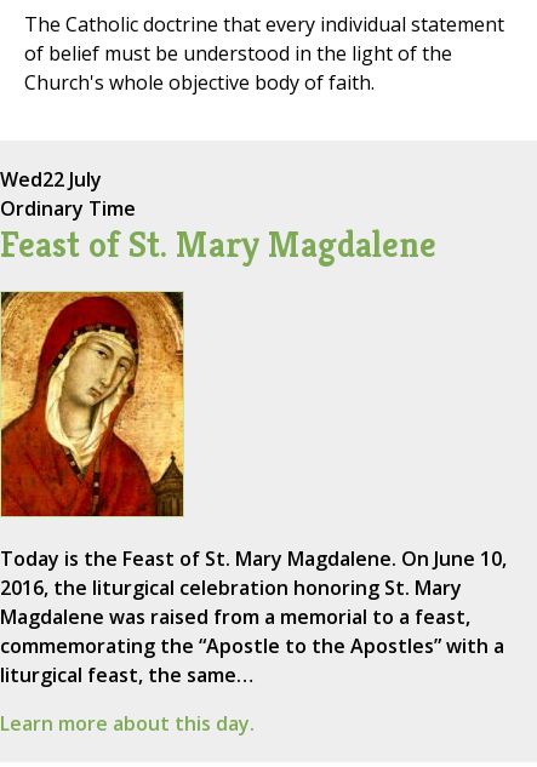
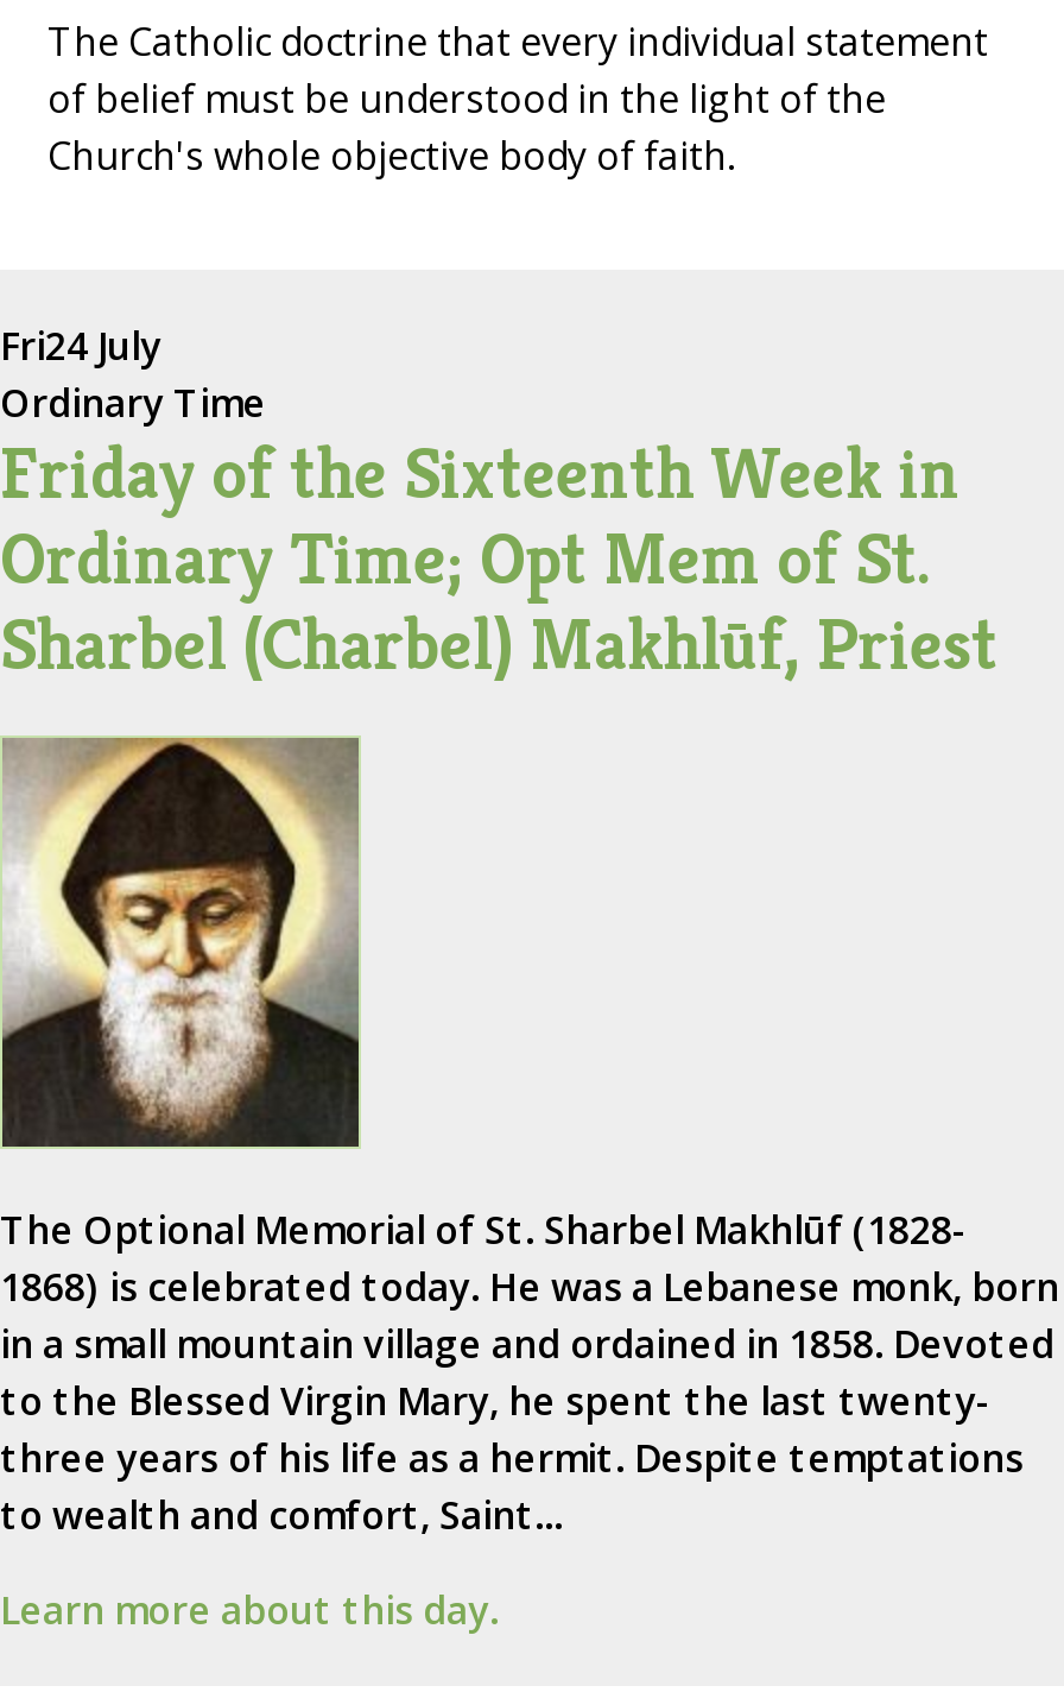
[0,166,102,193] Wed22 July -> [0,320,161,372] Fri24 July
[0,222,436,268] Feast of St. Mary Magdalene -> [0,429,997,691] Friday of the Sixteenth Week in | Ordinary Time; Opt Mem of St. | Sharbel (Charbel) Makhlūf, Priest
[4,365,184,508] [image] -> [7,735,361,1047] [image]
[0,546,507,688] Today is the Feast of St. Mary Magdalene. On June 10, | 2016, the liturgical celebration honoring St. Mary | Magdalene was raised from a memorial to a feast, | commemorating the “Apostle to the Apostles” with a | liturgical feast, the same… -> [0,1204,1059,1542] The Optional Memorial of St. Sharbel Makhlūf (1828- | 1868) is celebrated today. He was a Lebanese monk, born | in a small mountain village and ordained in 1858. Devoted | to the Blessed Virgin Mary, he spent the last twenty- | three years of his life as a hermit. Despite temptations | to wealth and comfort, Saint…

